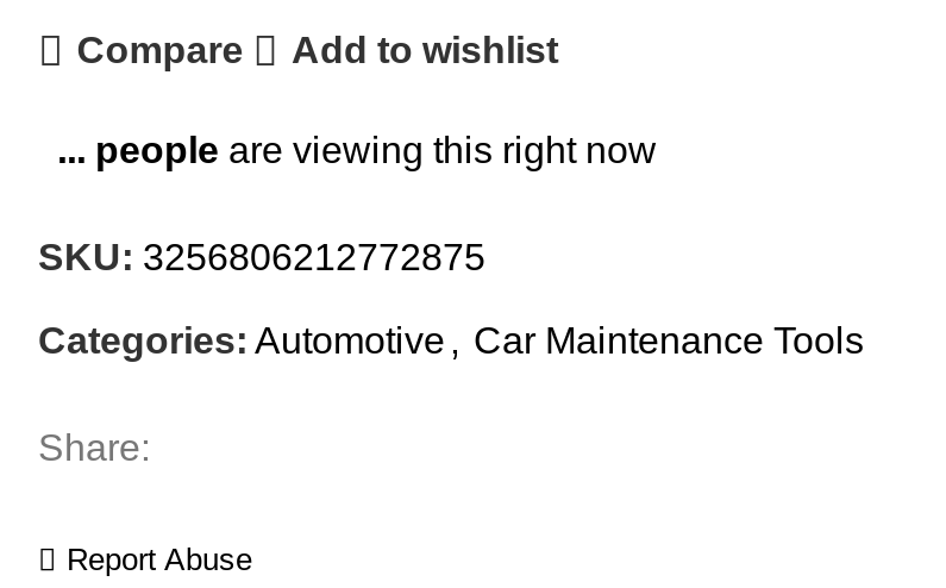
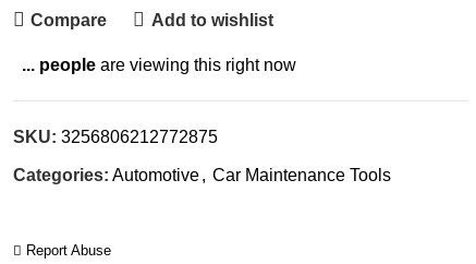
moved [38,236,864,360] -> [13,128,391,185]: SKU: 3256806212772875 | Categories: Automotive , Car Maintenance Tools
[38,427,150,467] Share: -> none

